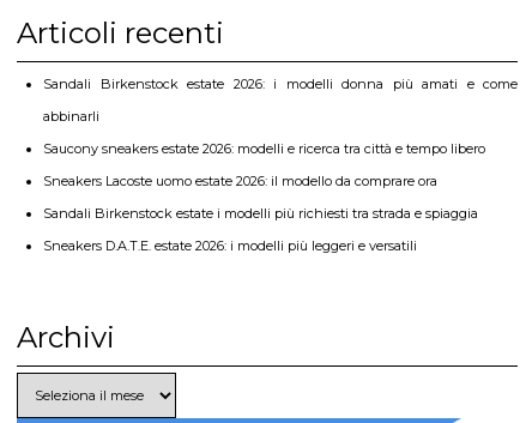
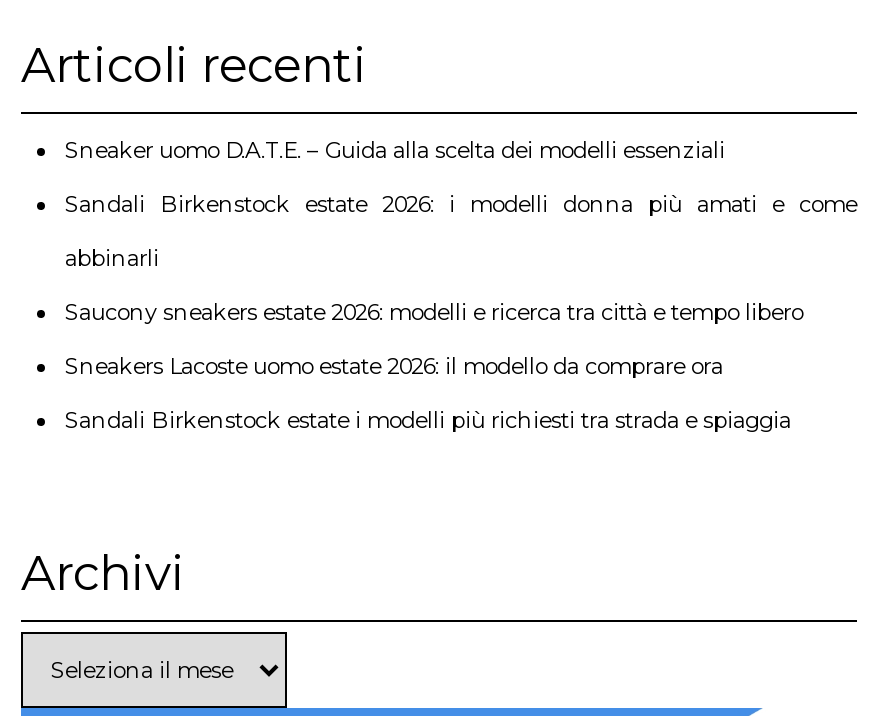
none -> [65,136,725,164] Sneaker uomo D.A.T.E. – Guida alla scelta dei modelli essenziali
moved [43,75,518,221] -> [65,190,857,434]: Sandali Birkenstock estate 2026: i modelli donna più amati e come | abbinarli | Saucony sneakers estate 2026: modelli e ricerca tra città e tempo libero | Sneakers Lacoste uomo estate 2026: il modello da comprare ora | Sandali Birkenstock estate i modelli più richiesti tra strada e spiaggia
[43,237,417,254] Sneakers D.A.T.E. estate 2026: i modelli più leggeri e versatili -> none

